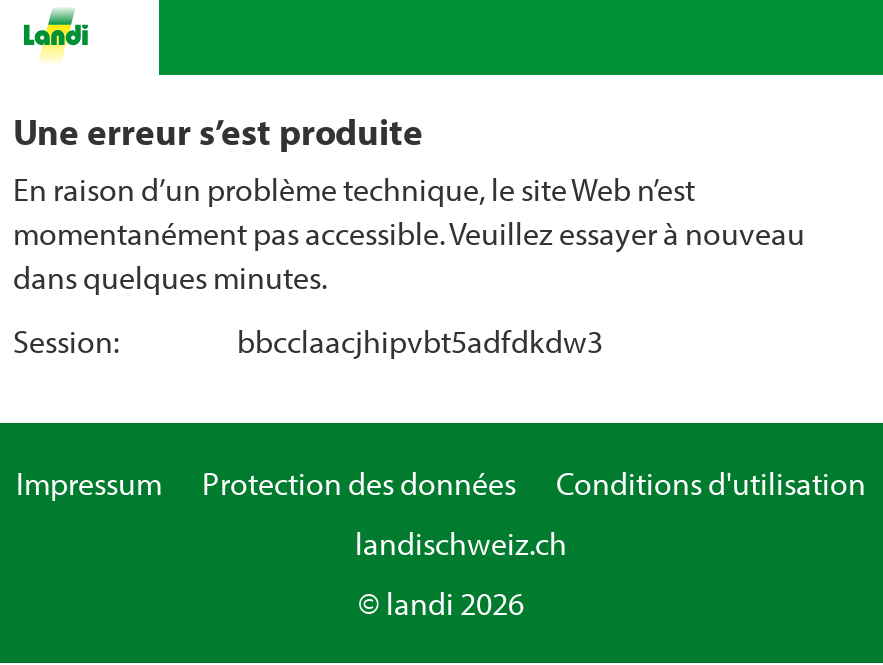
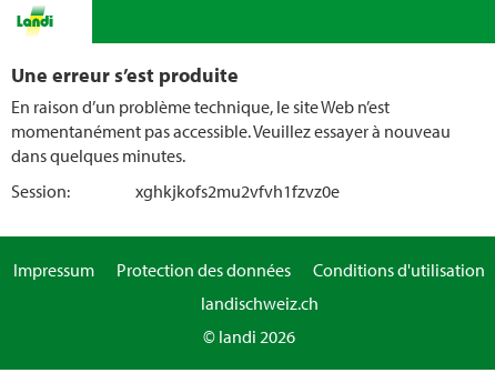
[237,321,603,361] bbcclaacjhipvbt5adfdkdw3 -> [135,180,340,202] xghkjkofs2mu2vfvh1fzvz0e

